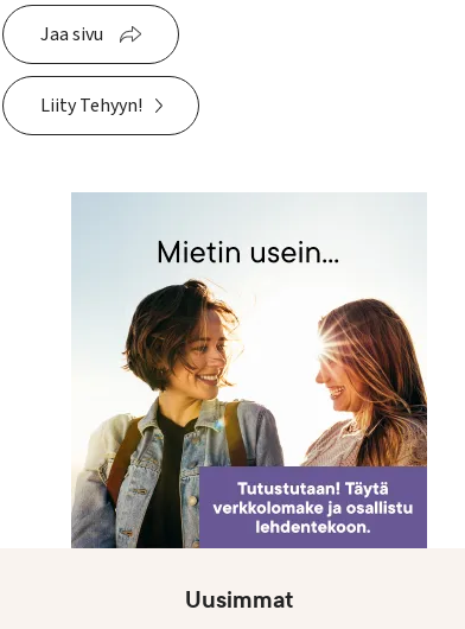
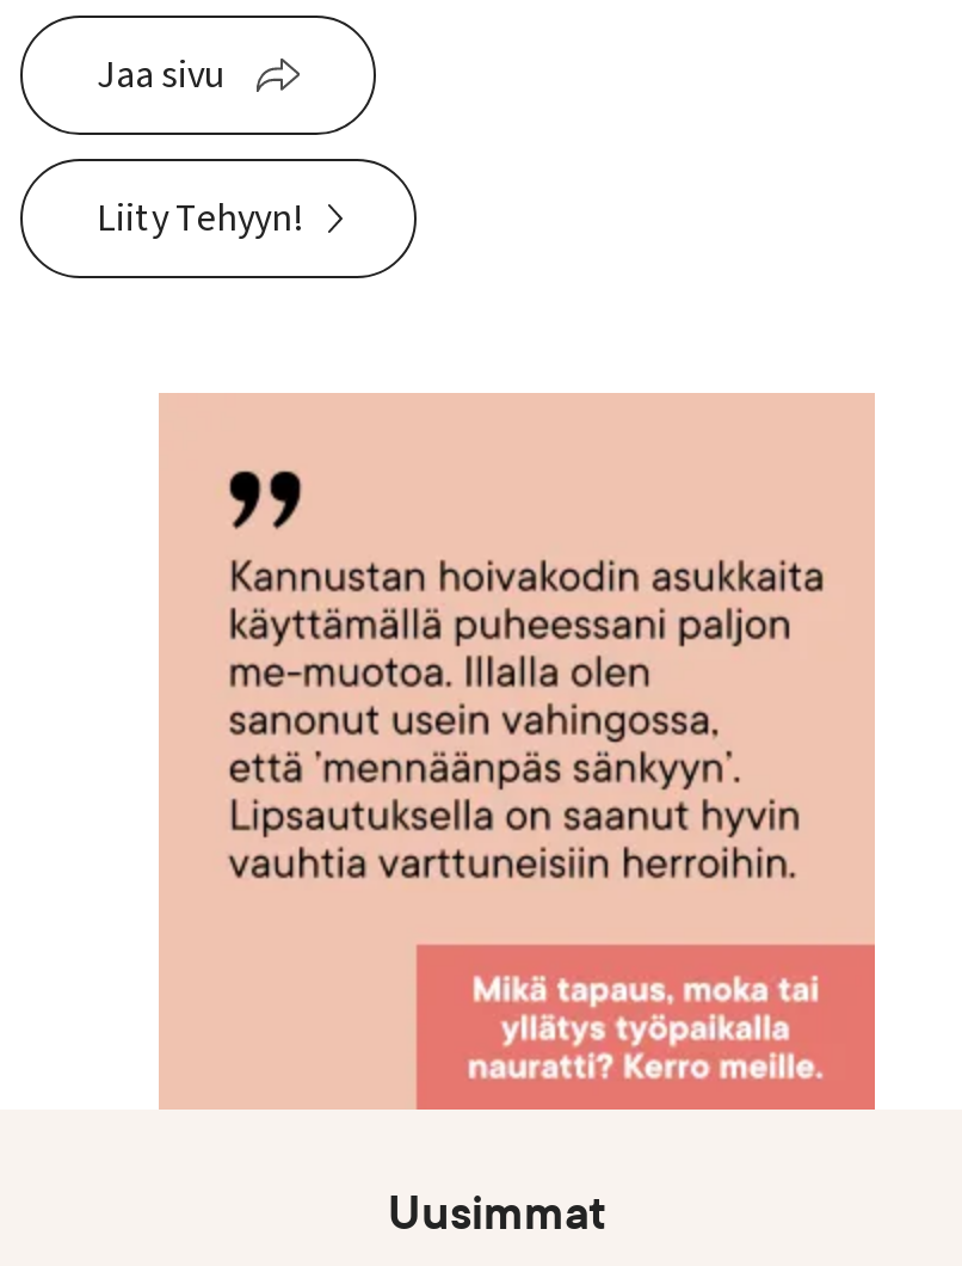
[70,192,428,549] [image] -> [156,393,877,1112] [image]

